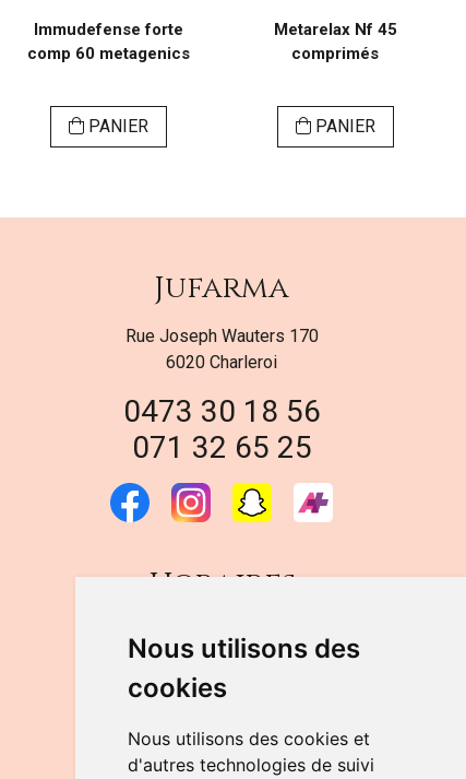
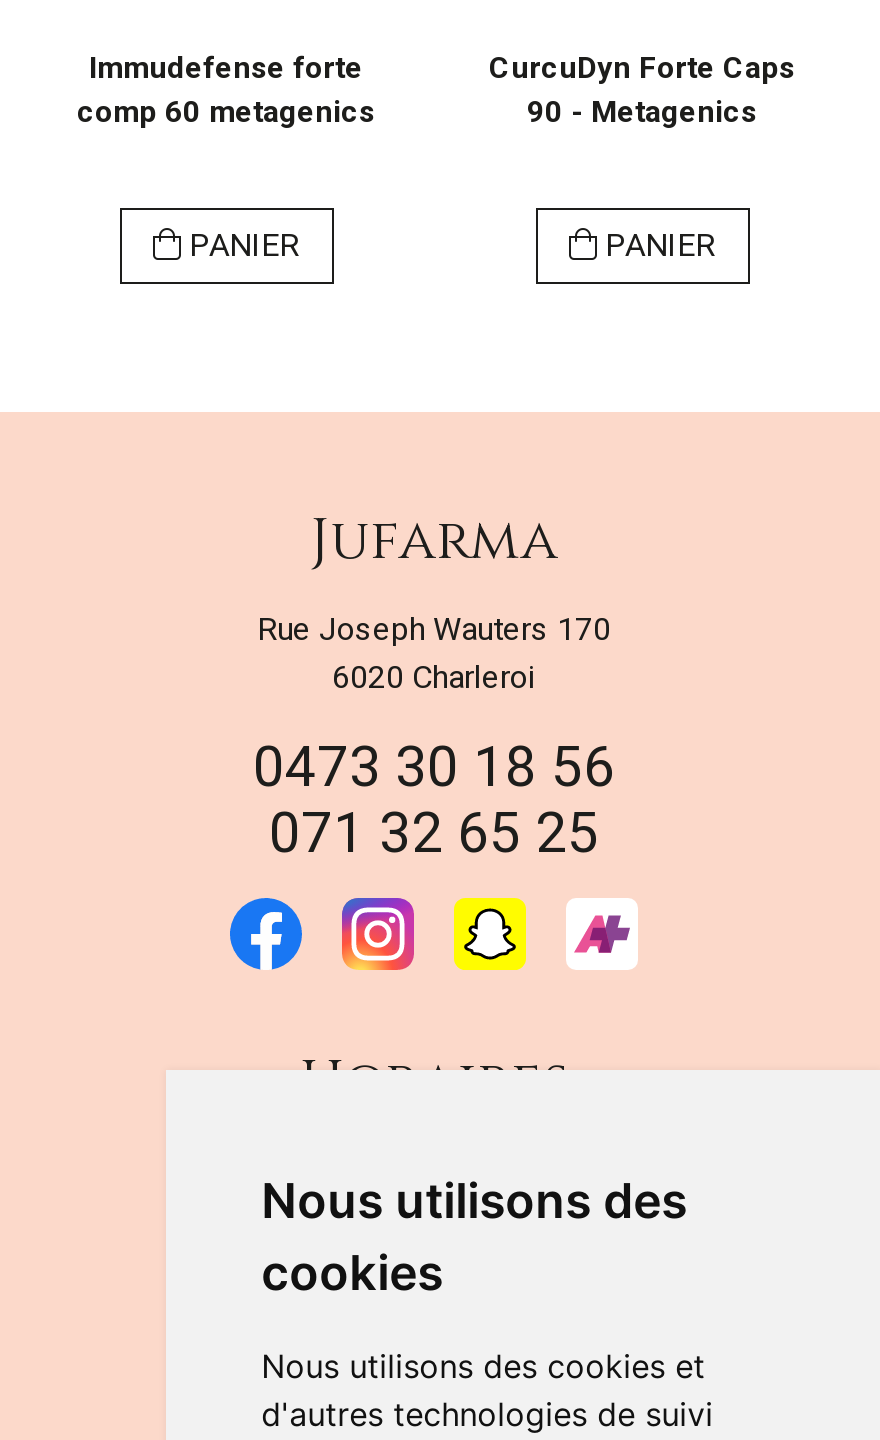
[273,20,397,64] Metarelax Nf 45 | comprimés -> [489,51,795,131] CurcuDyn Forte Caps | 90 - Metagenics

